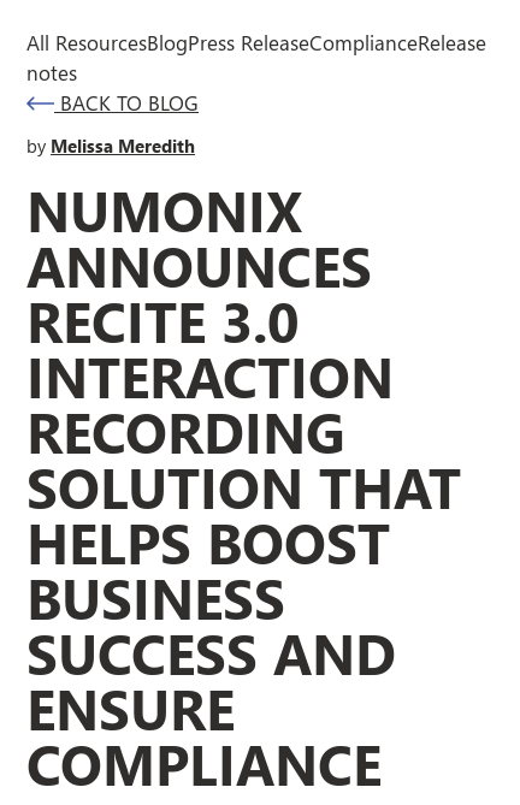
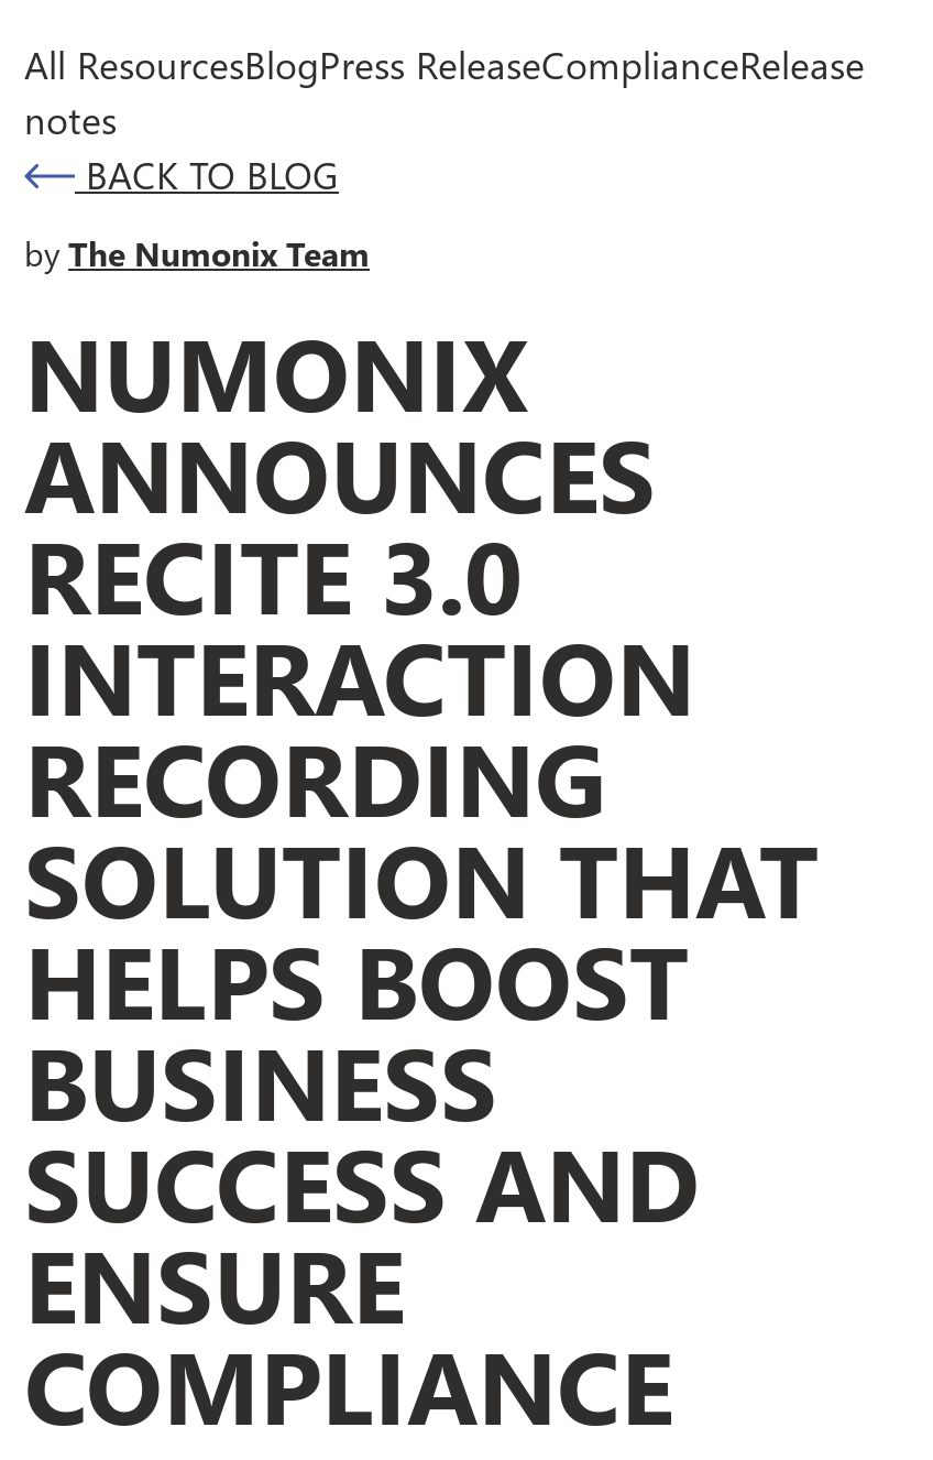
[26,133,195,158] by Melissa Meredith -> [24,231,370,275] by The Numonix Team

